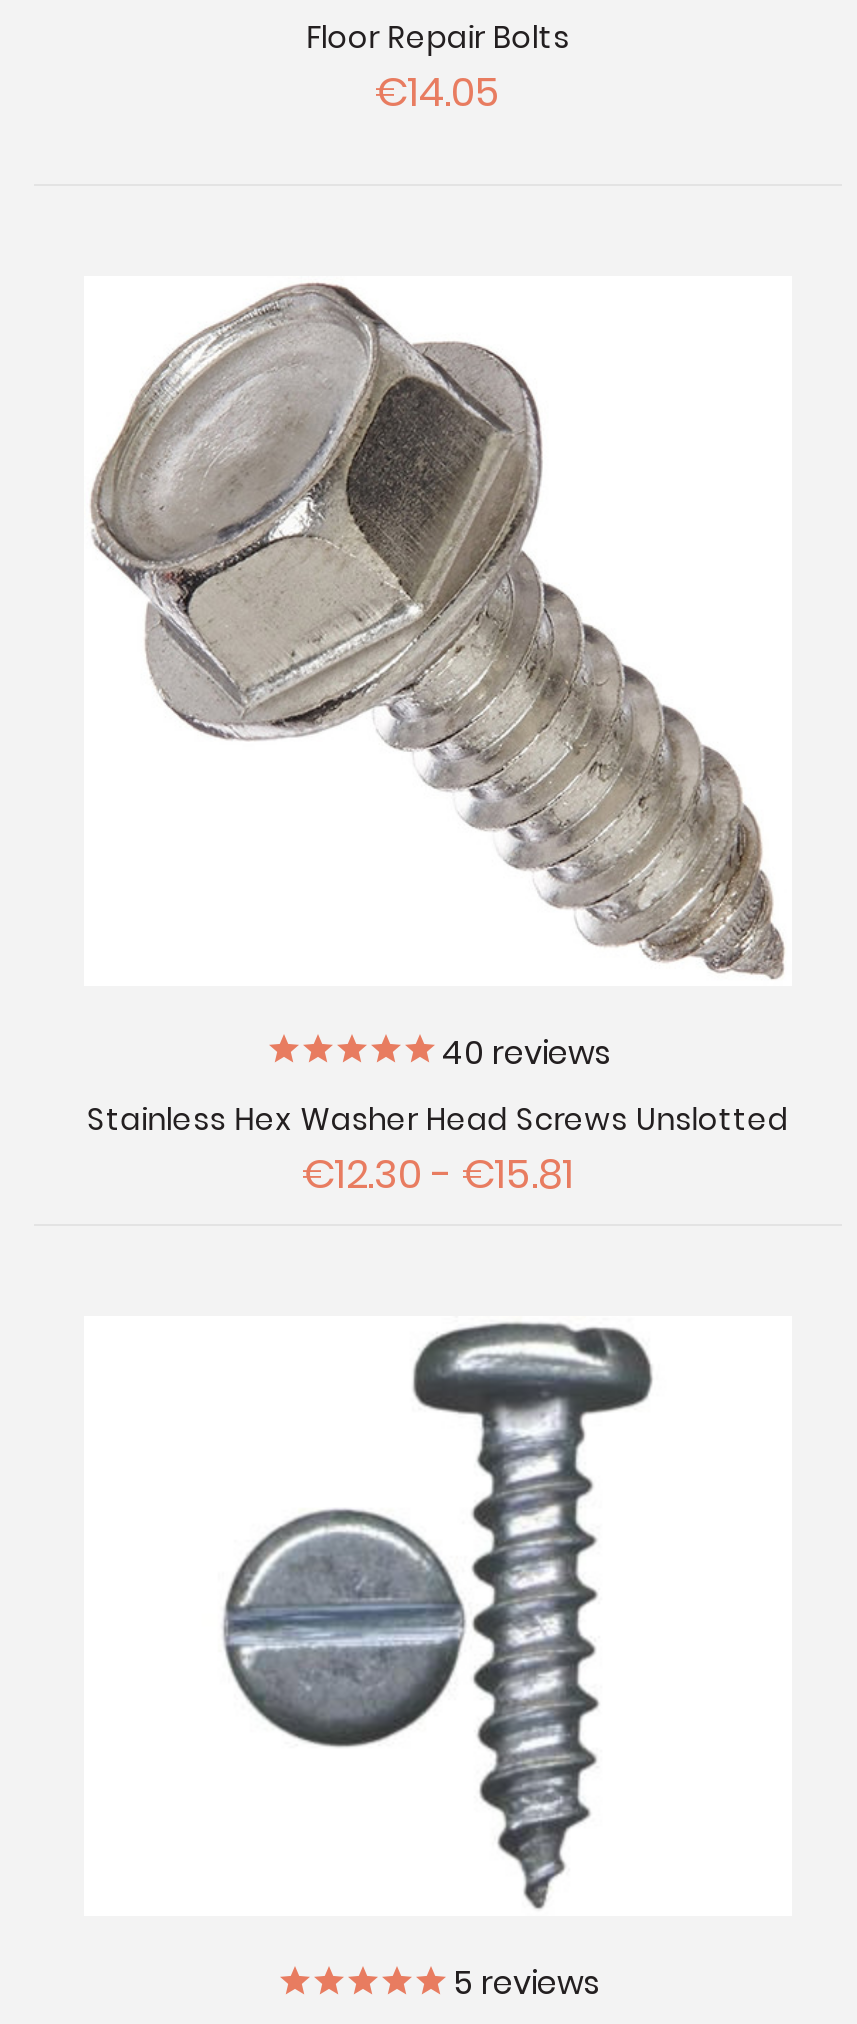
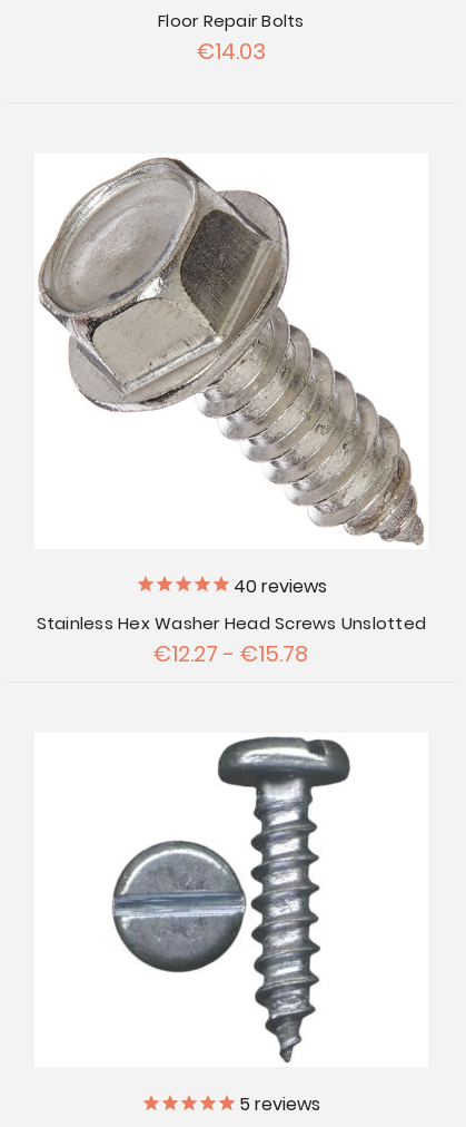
[375,64,501,120] €14.05 -> [197,36,266,67] €14.03
[302,1147,574,1203] €12.30 - €15.81 -> [154,638,309,670] €12.27 - €15.78

